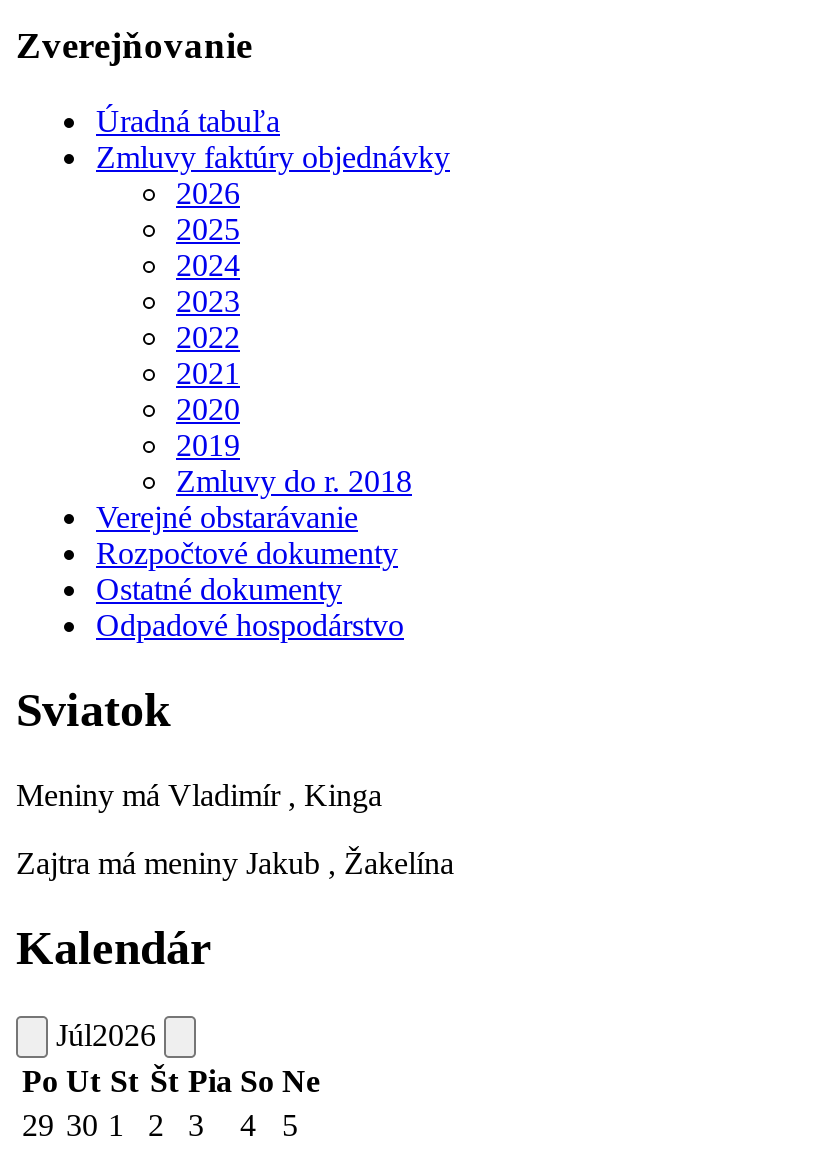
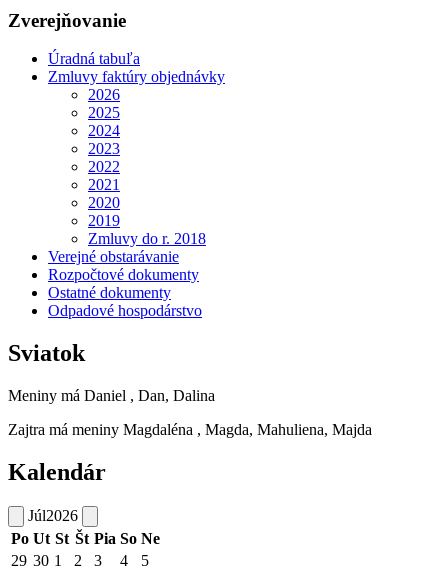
[16,778,382,812] Meniny má Vladimír , Kinga -> [8,387,215,404] Meniny má Daniel , Dan, Dalina
[16,846,454,880] Zajtra má meniny Jakub , Žakelína -> [8,421,372,438] Zajtra má meniny Magdaléna , Magda, Mahuliena, Majda

